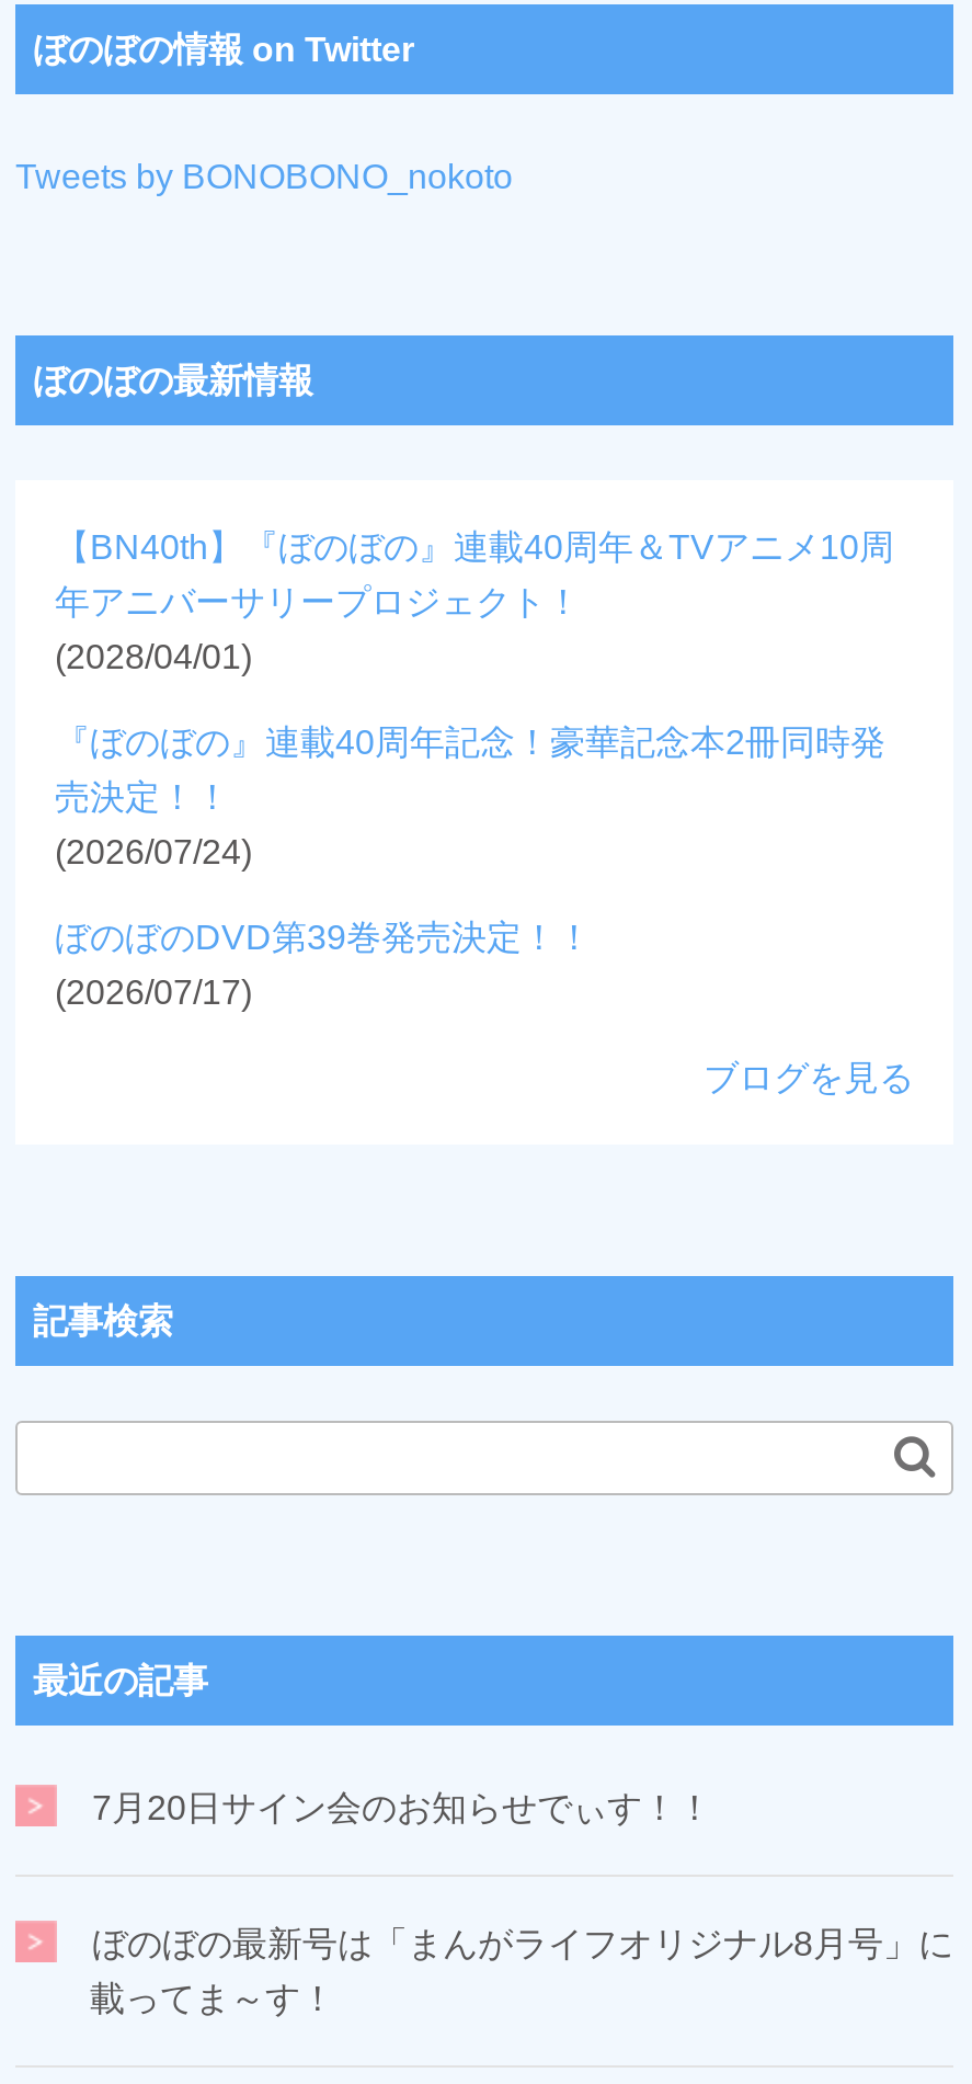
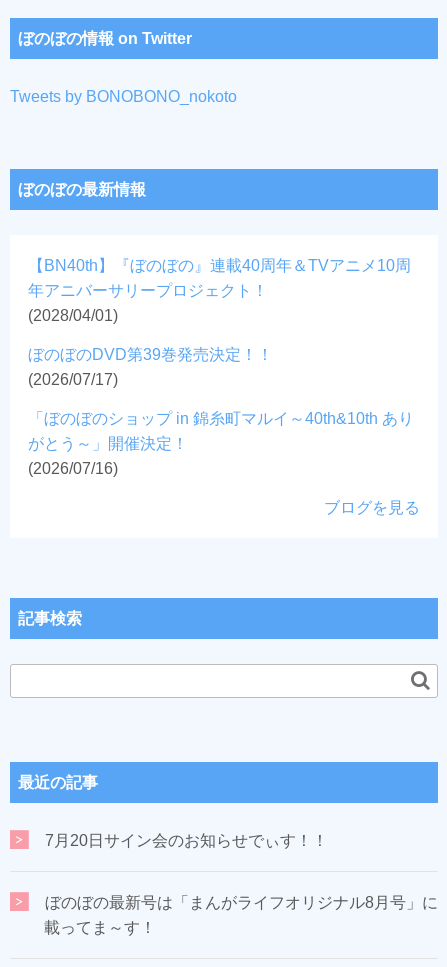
[55,724,885,870] 『ぼのぼの』連載40周年記念！豪華記念本2冊同時発 | 売決定！！ | (2026/07/24) -> none
moved [55,919,592,1011] -> [28,346,273,388]: ぼのぼのDVD第39巻発売決定！！ | (2026/07/17)
none -> [28,410,414,477] 「ぼのぼのショップ in 錦糸町マルイ～40th&10th あり | がとう～」開催決定！ | (2026/07/16)

